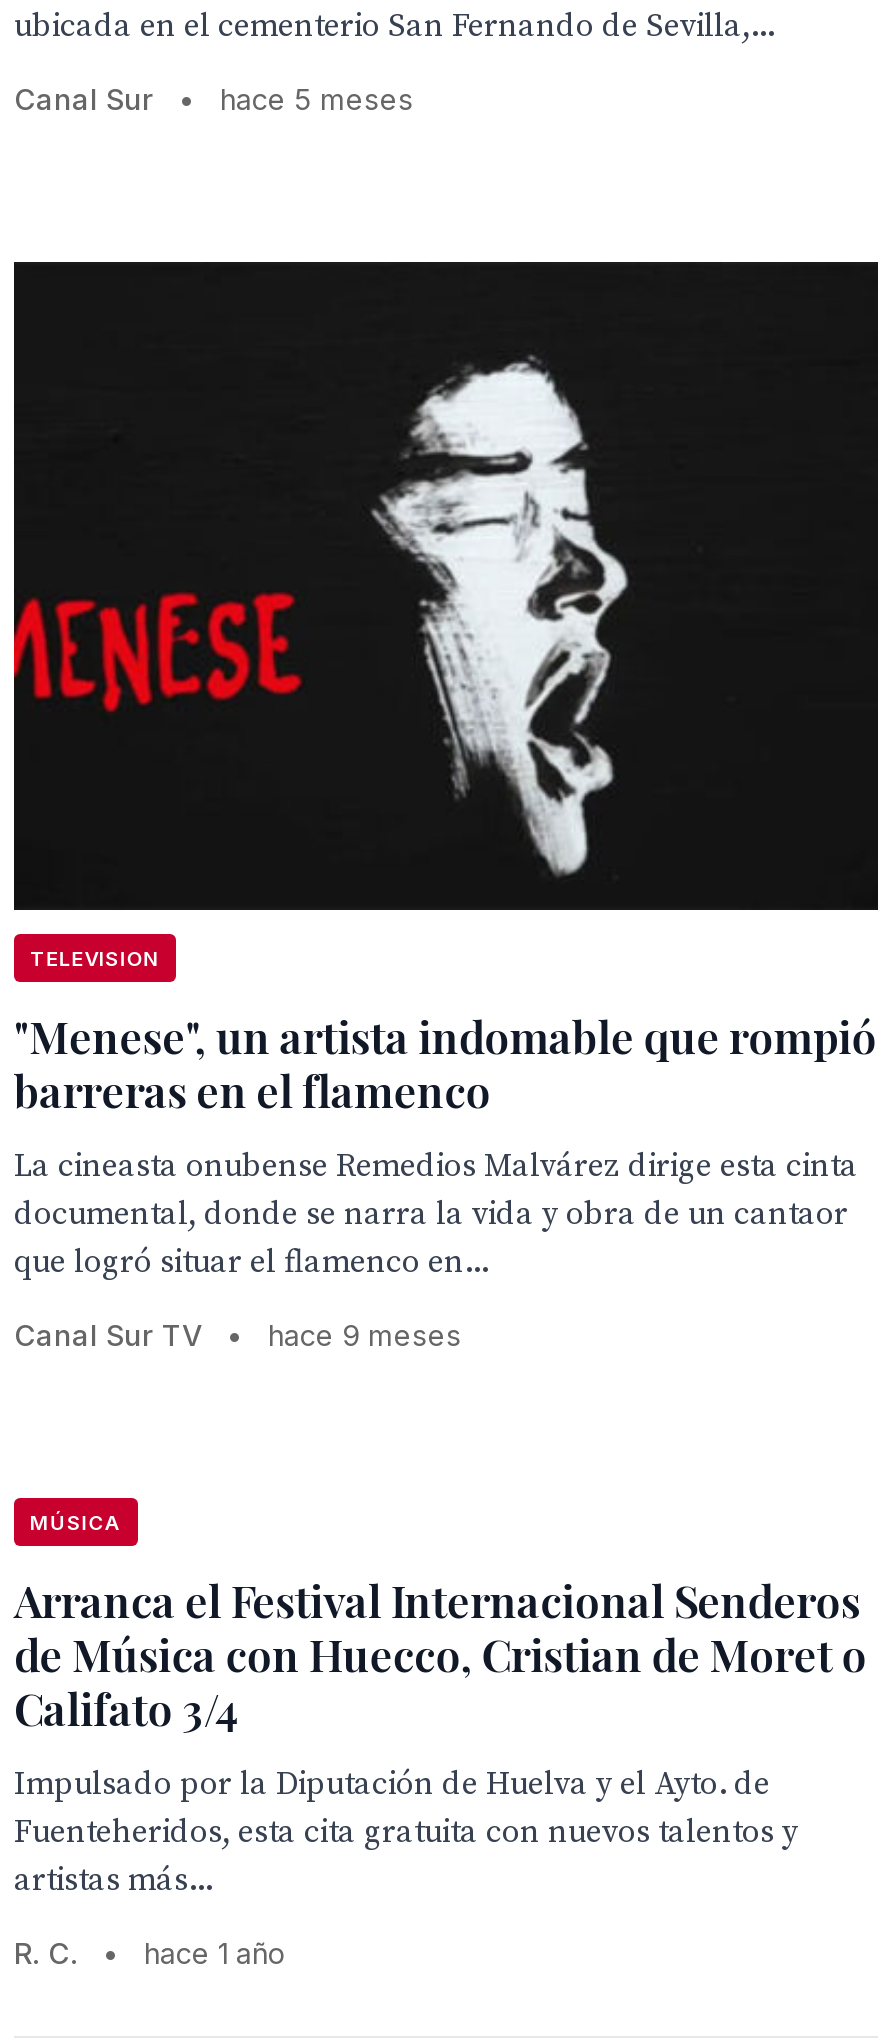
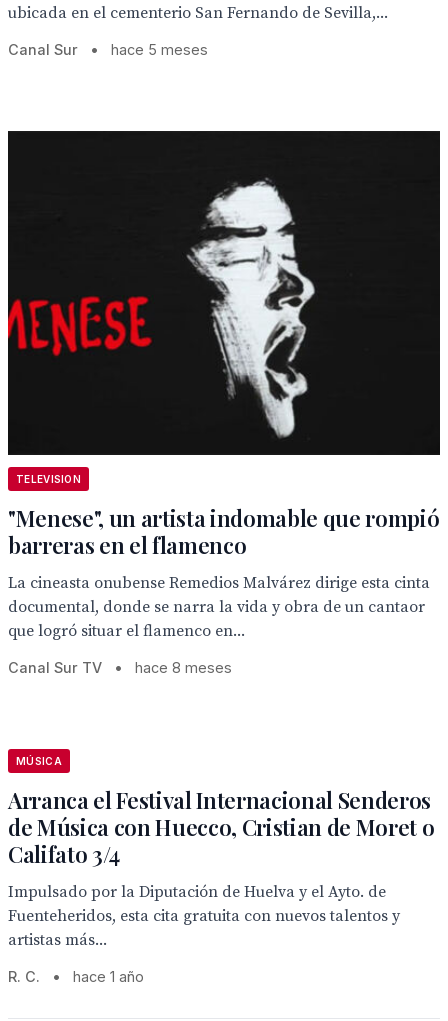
[268,1318,462,1352] hace 9 meses -> [135,659,232,676] hace 8 meses

